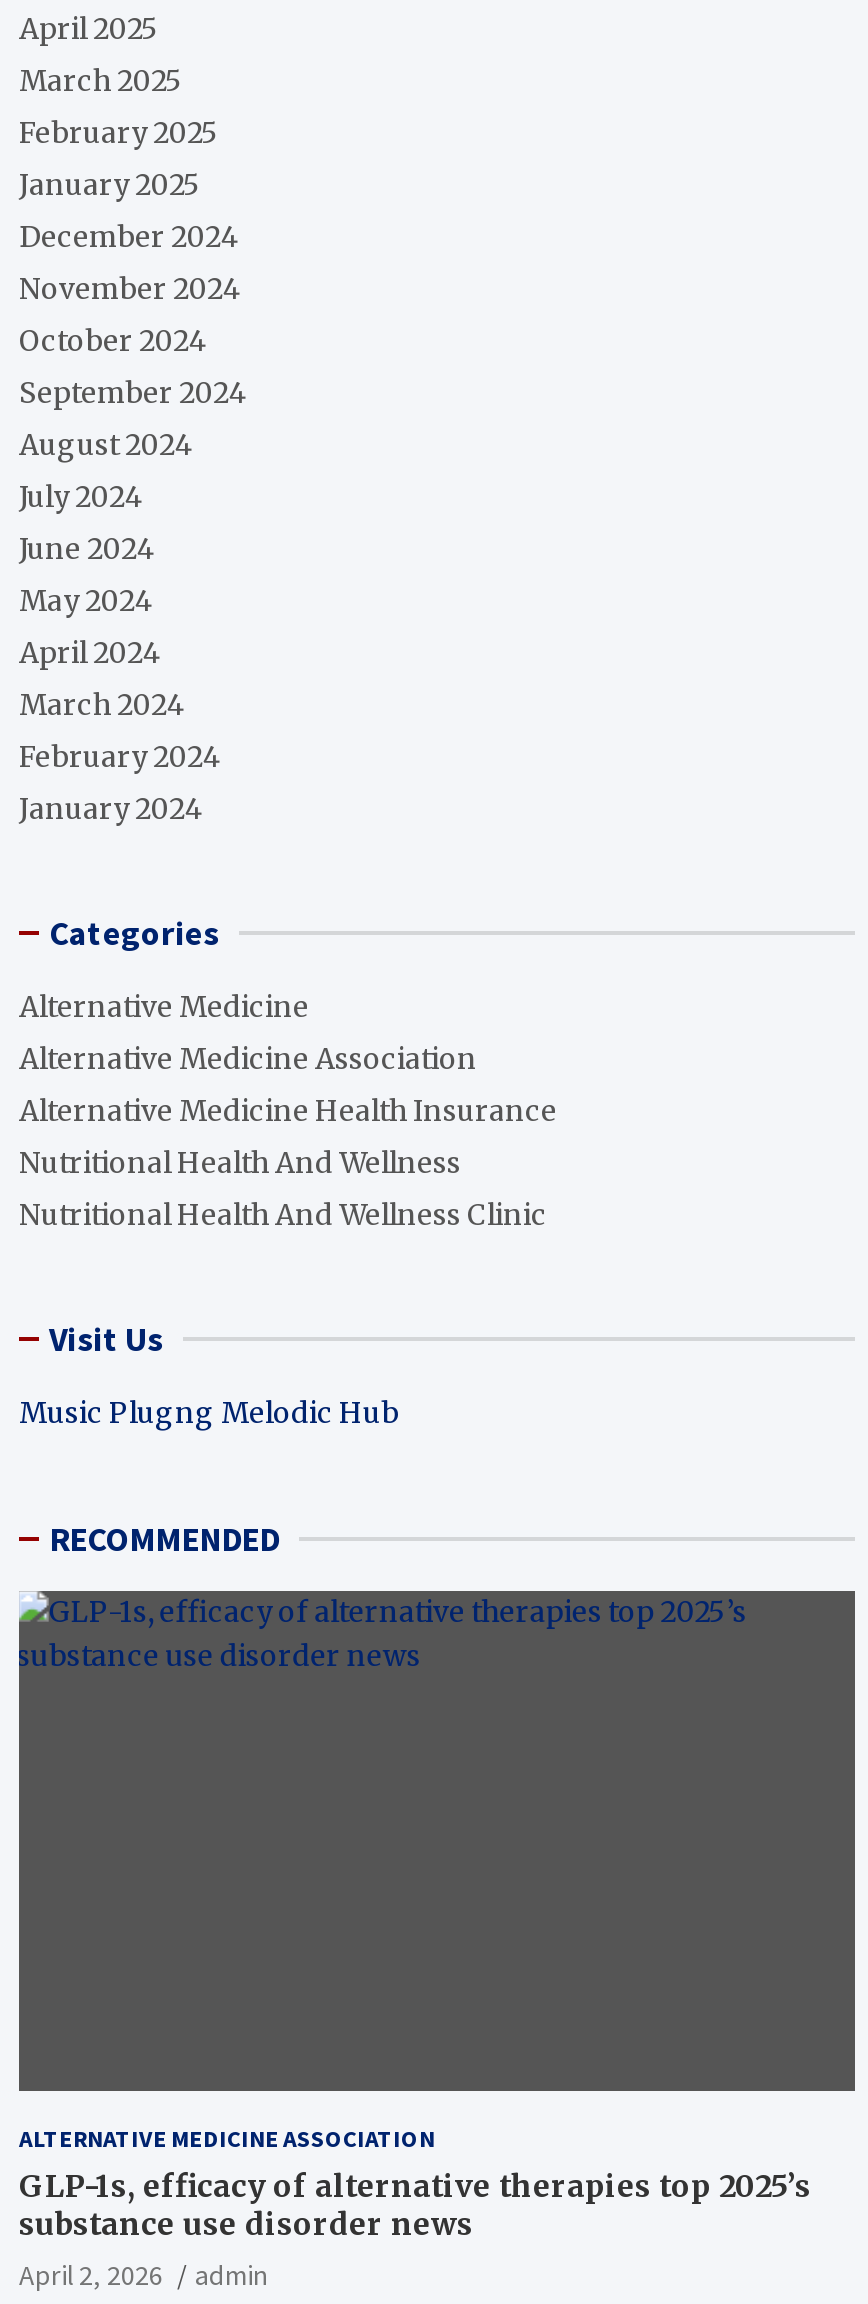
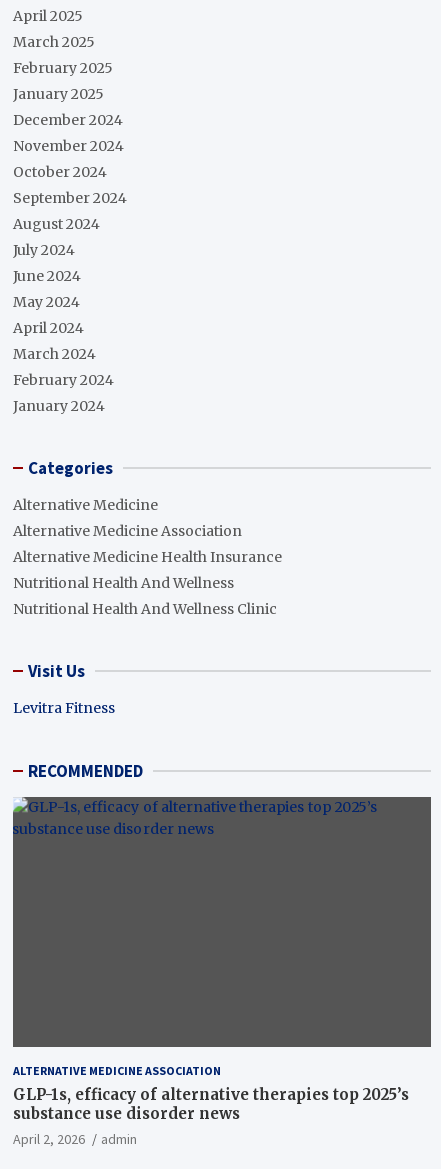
[19,1394,399,1430] Music Plugng Melodic Hub -> [13,699,115,717] Levitra Fitness

